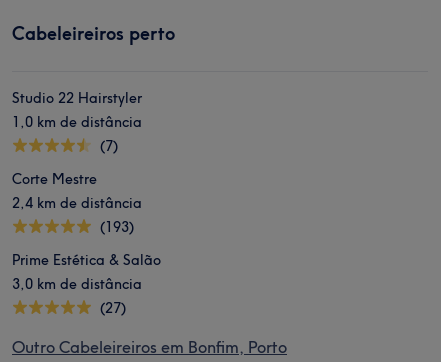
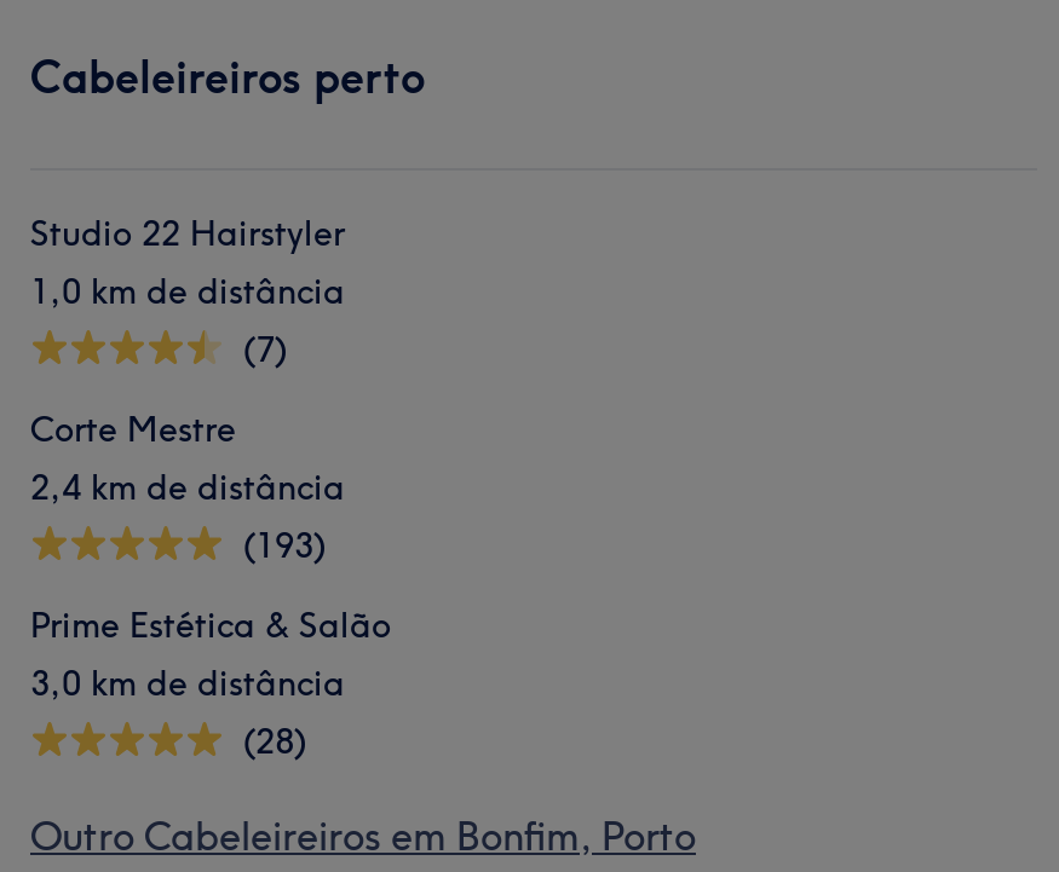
[100,299,126,317] (27) -> [243,720,306,763] (28)

